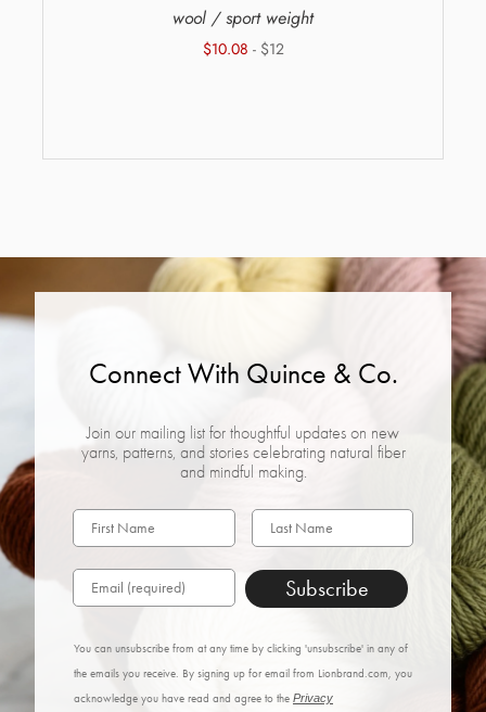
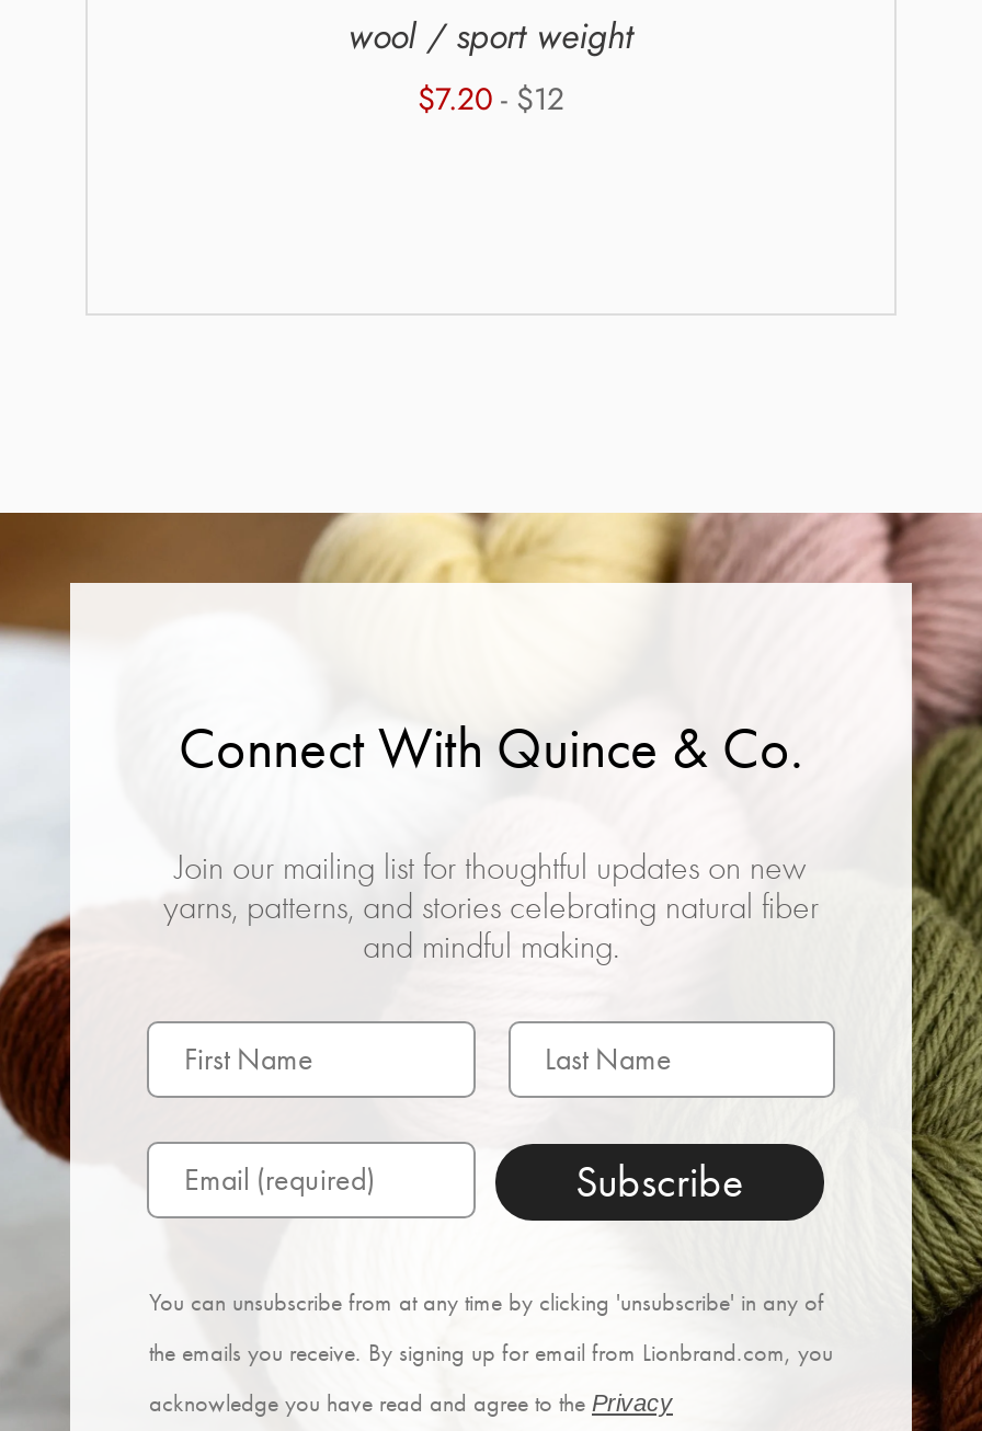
[202,38,284,60] $10.08 - $12 -> [418,77,564,121] $7.20 - $12

